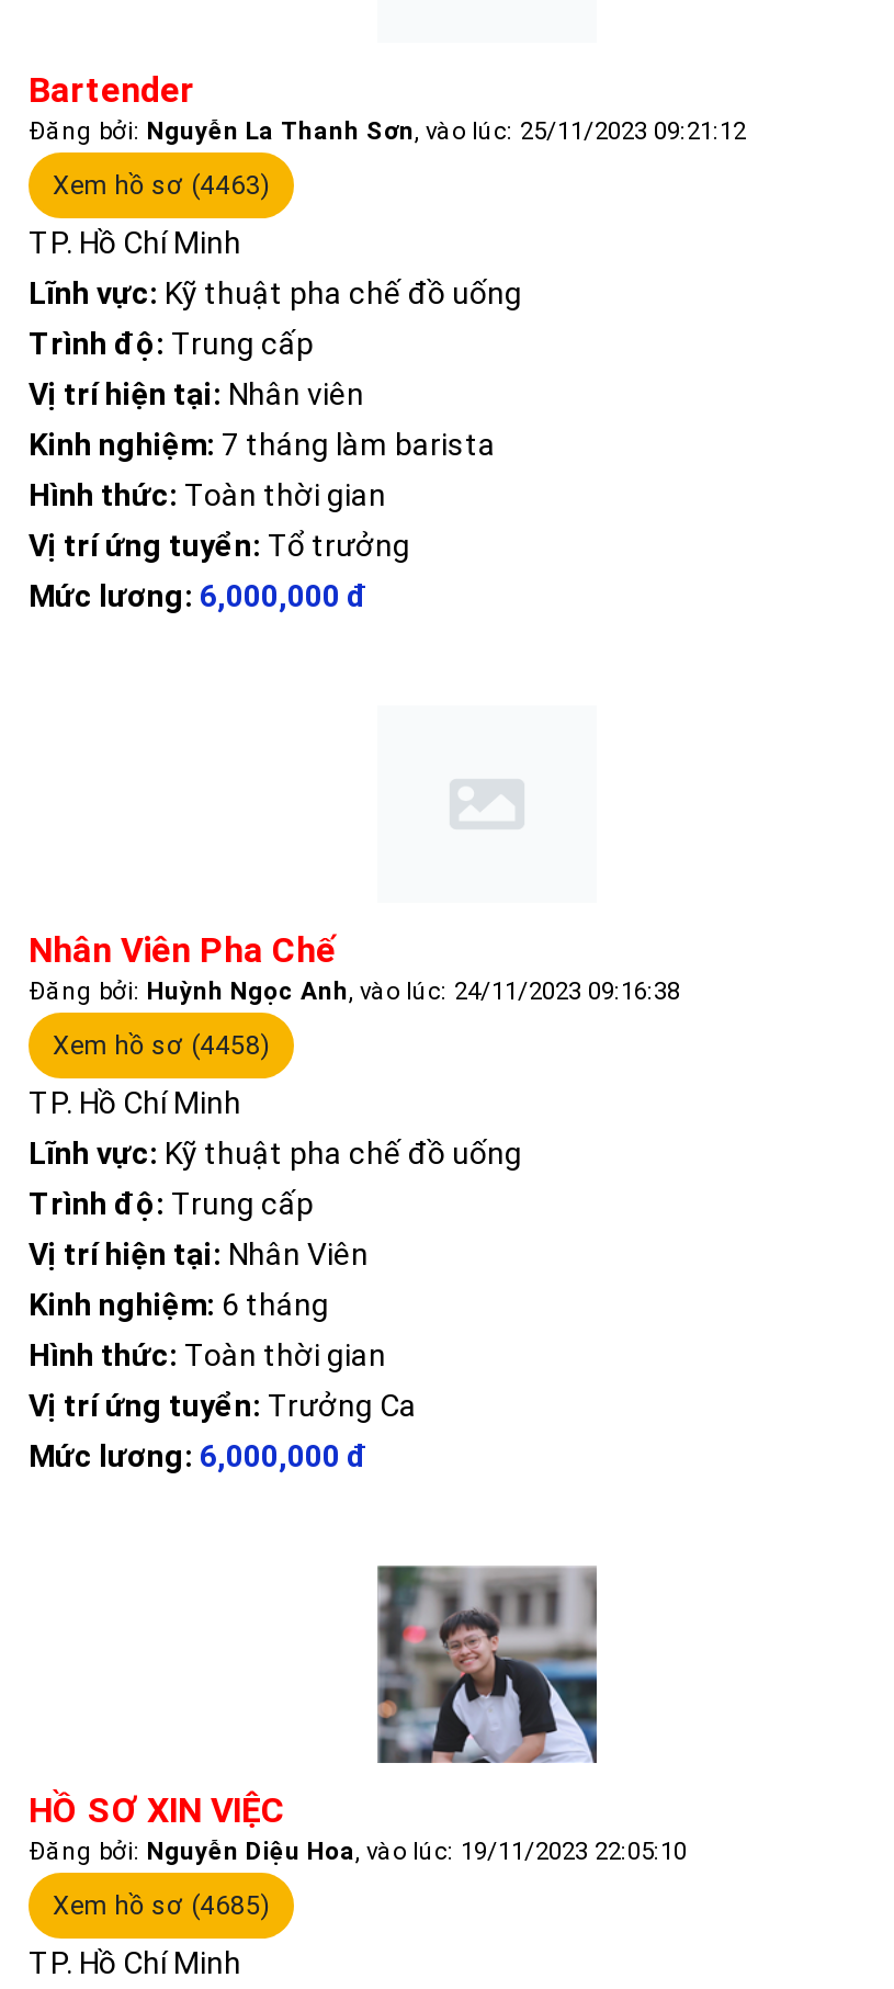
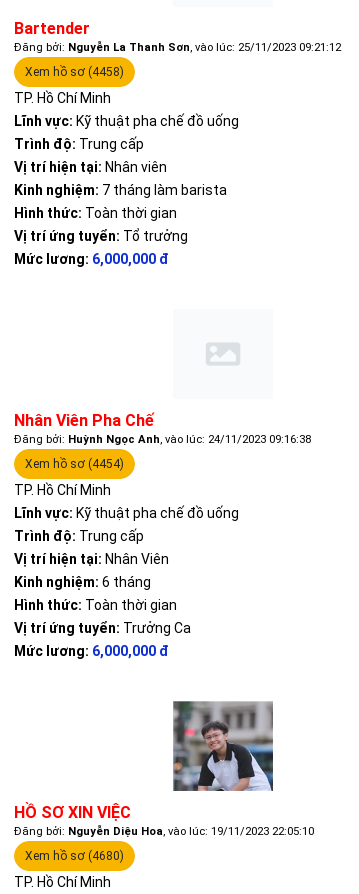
[53,170,270,201] Xem hồ sơ (4463) -> [25,65,124,79] Xem hồ sơ (4458)
[53,1030,270,1061] Xem hồ sơ (4458) -> [25,457,124,471] Xem hồ sơ (4454)
[53,1890,270,1921] Xem hồ sơ (4685) -> [25,849,124,863] Xem hồ sơ (4680)

